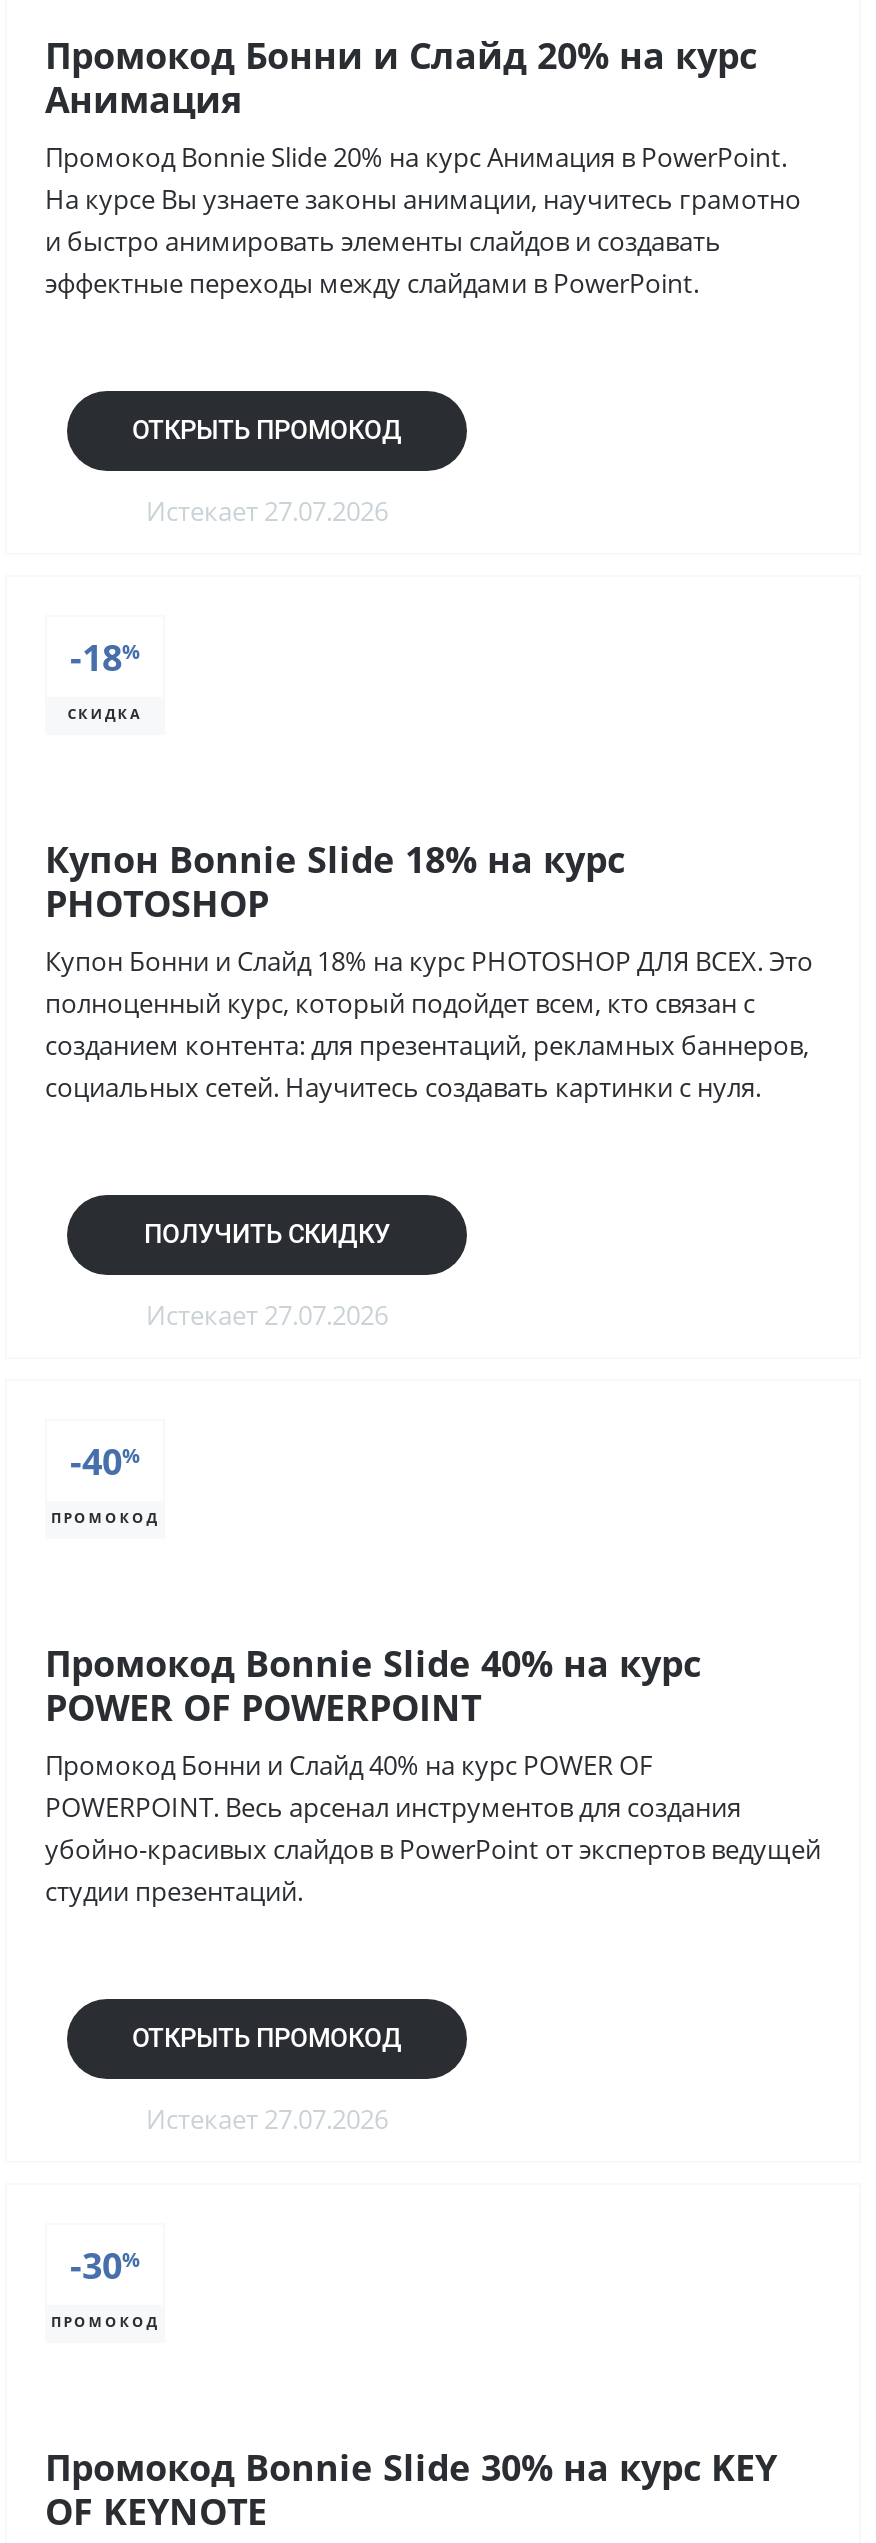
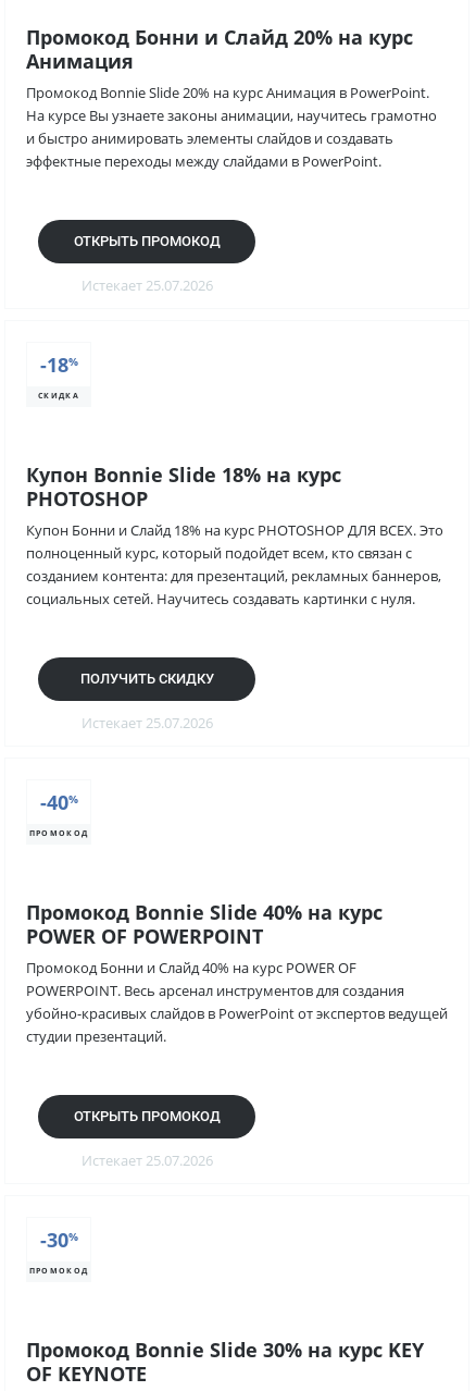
[146,493,388,529] Истекает 27.07.2026 -> [81,275,212,295] Истекает 25.07.2026
[146,1297,388,1333] Истекает 27.07.2026 -> [81,713,212,733] Истекает 25.07.2026
[146,2101,388,2137] Истекает 27.07.2026 -> [81,1150,212,1170] Истекает 25.07.2026

